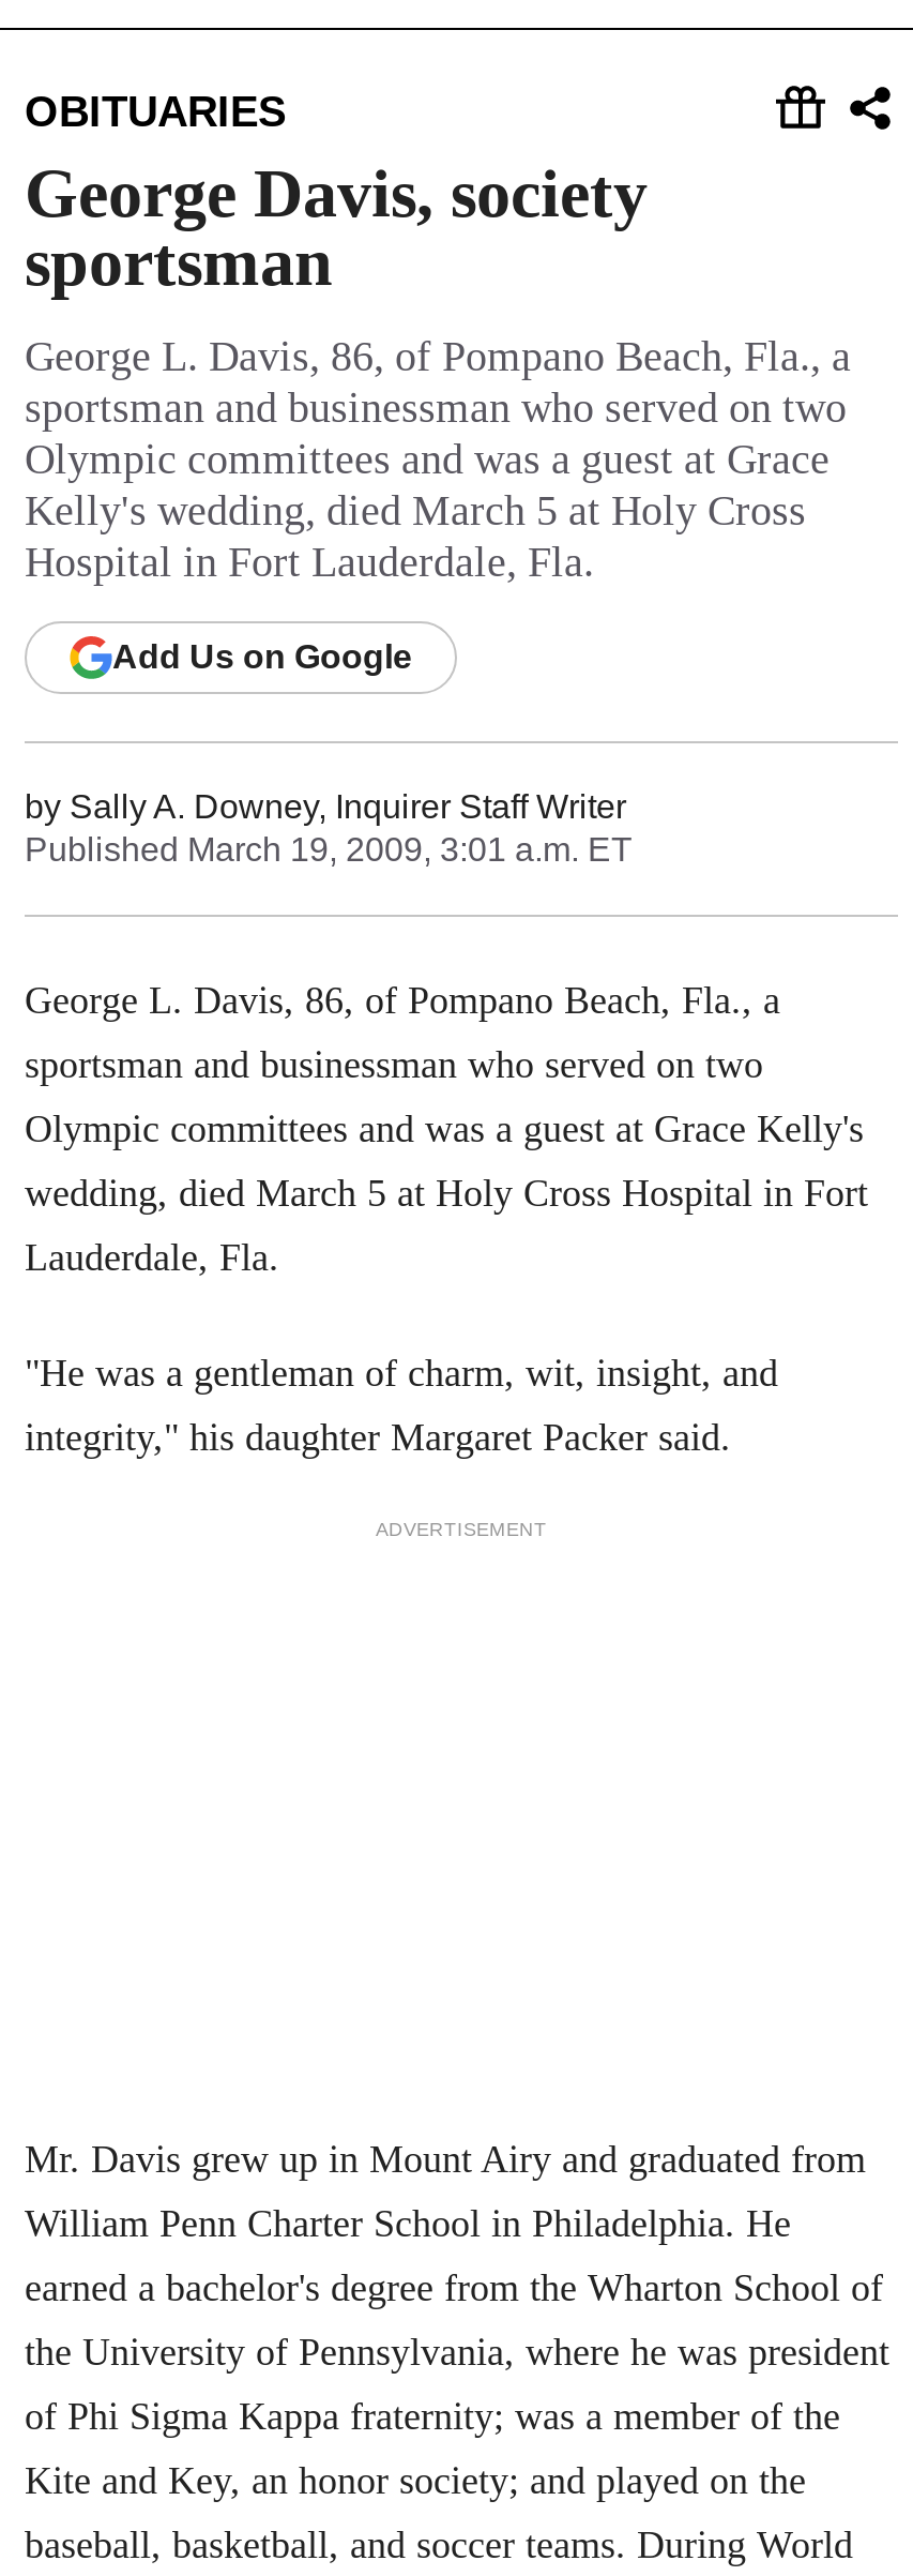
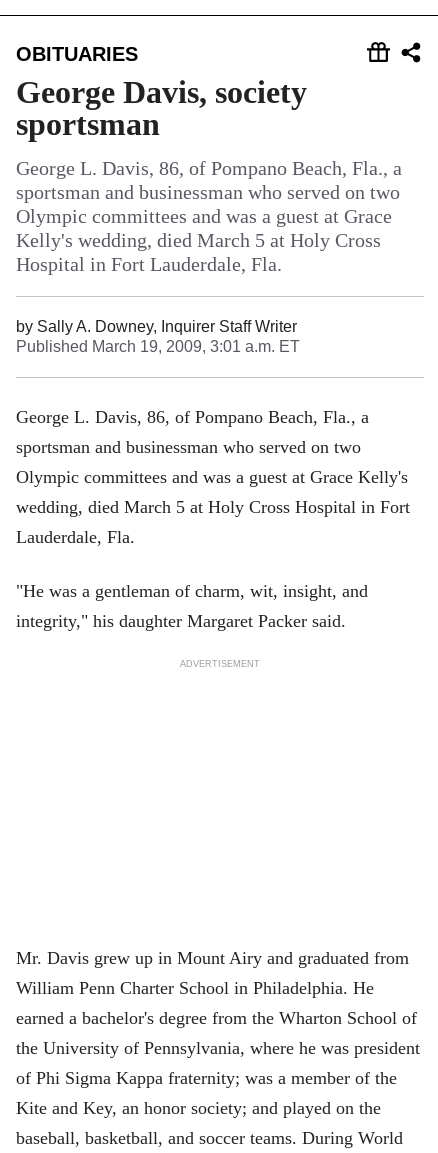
[112,638,412,675] Add Us on Google -> none

